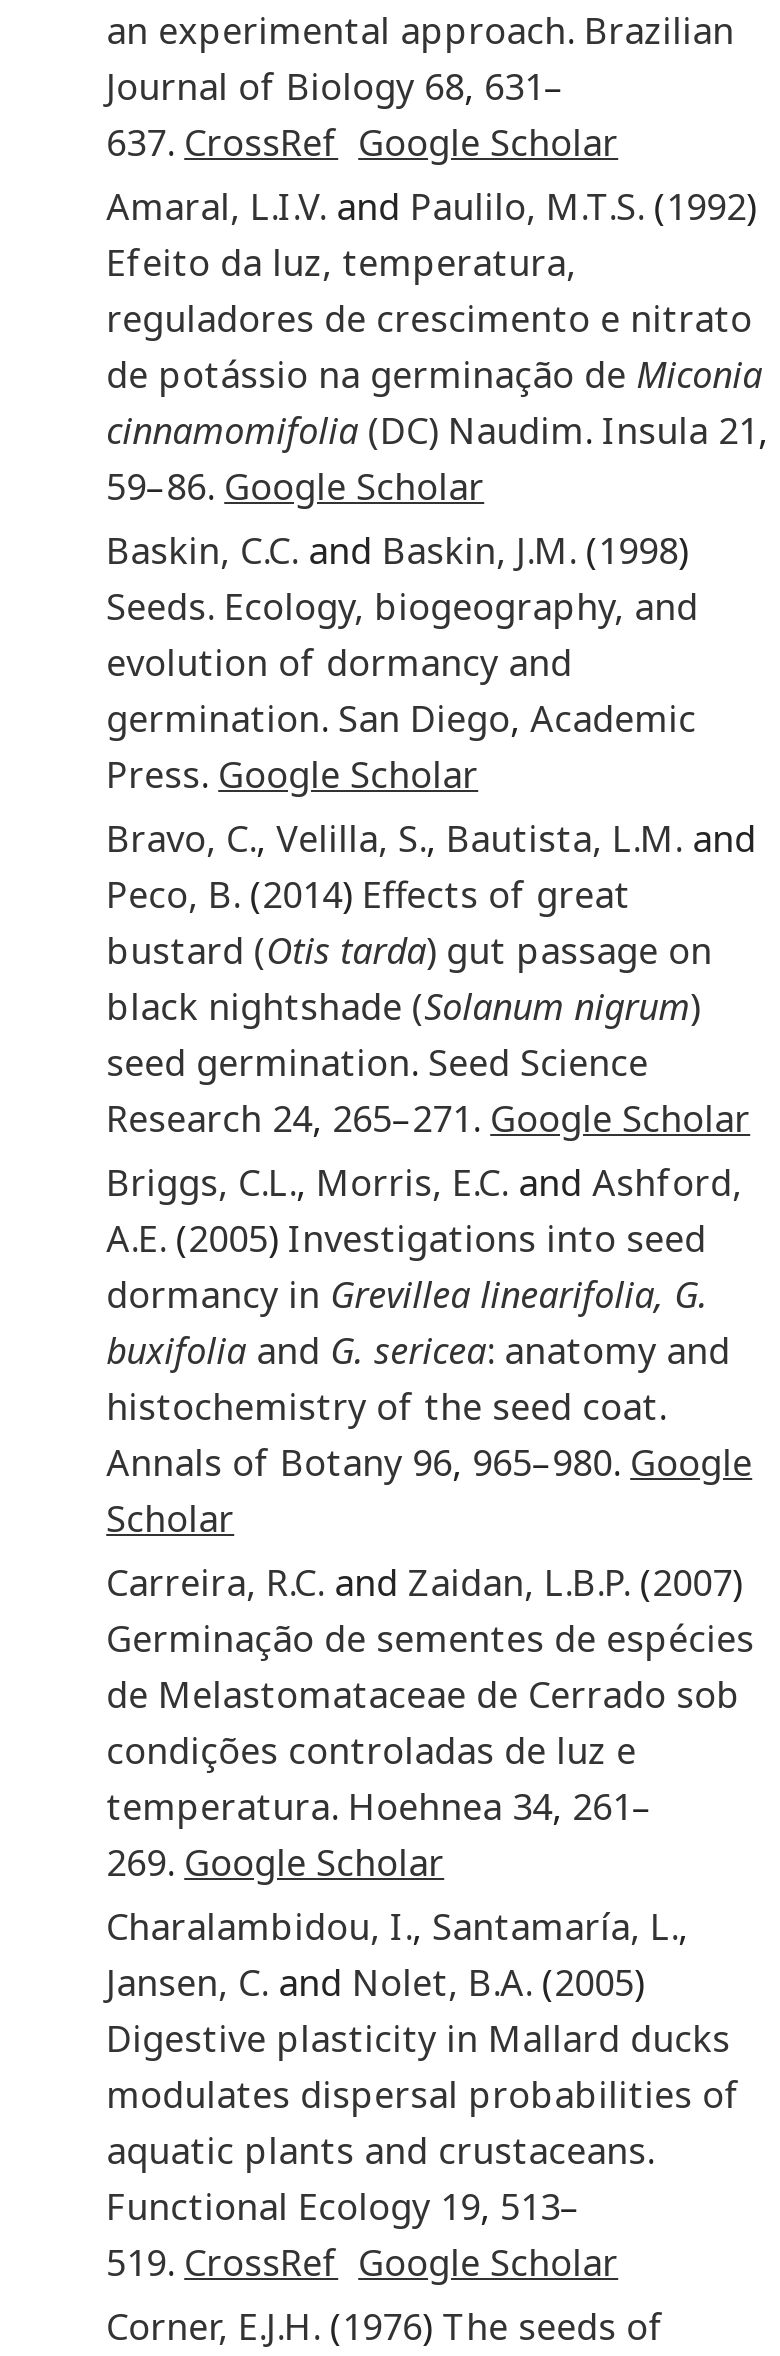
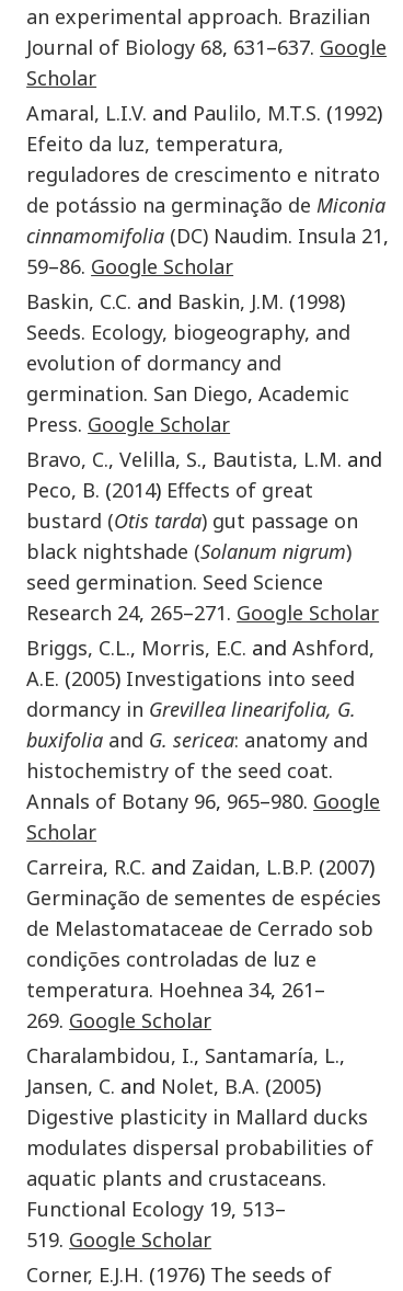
[106,62,618,166] Journal of Biology 68, 631– | 637. CrossRef Google Scholar -> [26,34,387,91] Journal of Biology 68, 631–637. Google | Scholar
[106,2238,618,2286] 519. CrossRef Google Scholar -> [26,1227,211,1253] 519. Google Scholar

